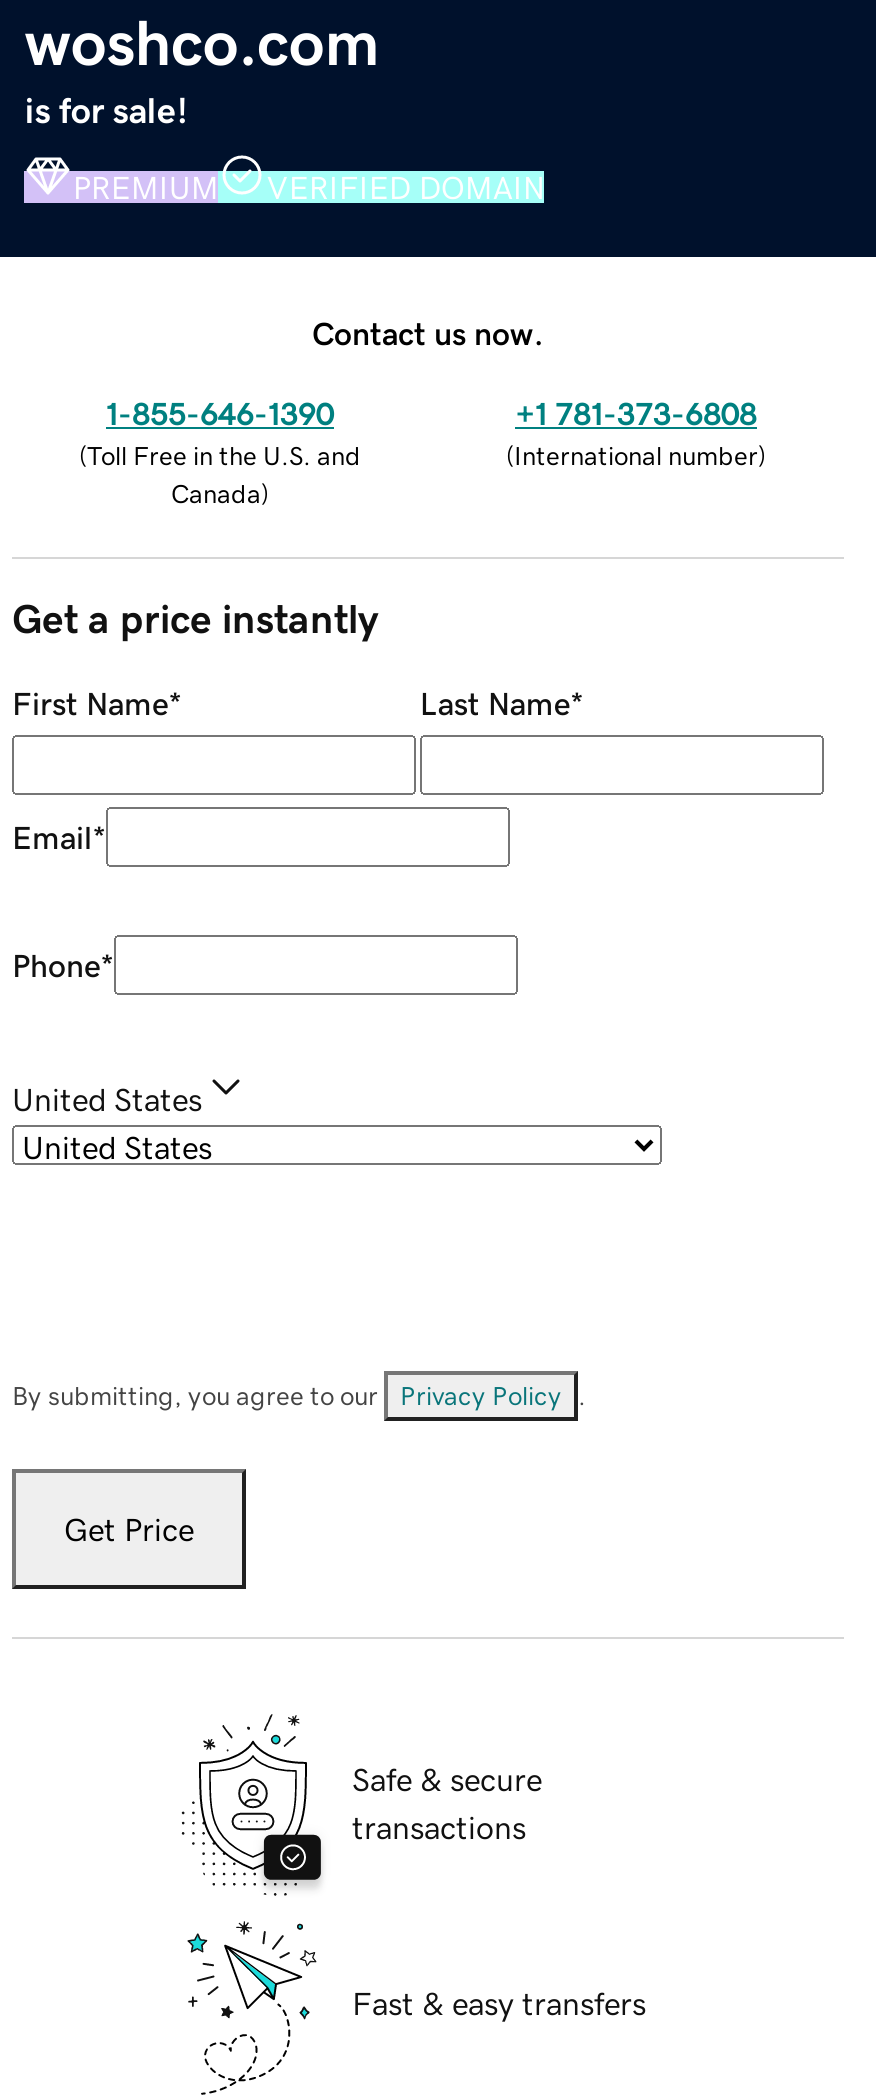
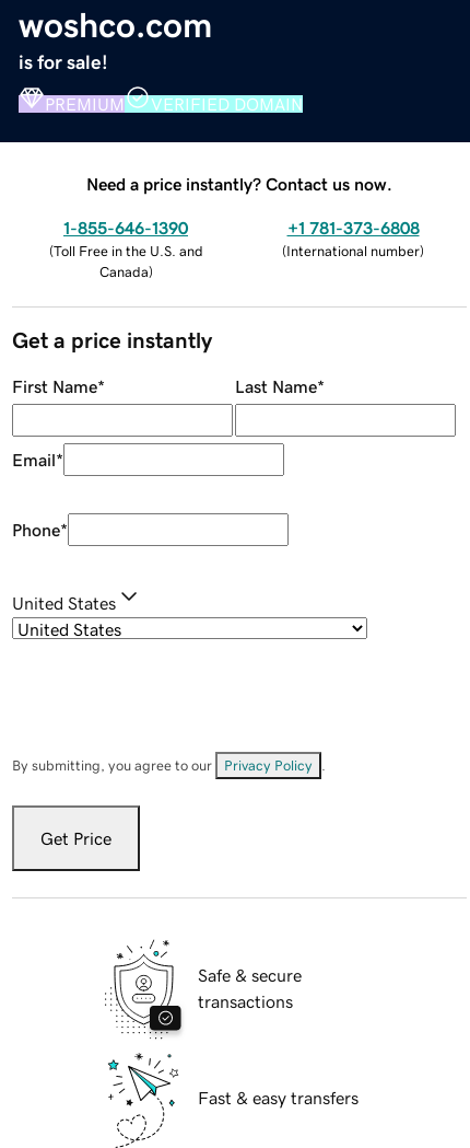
[312,316,544,348] Contact us now. -> [86,175,392,192] Need a price instantly? Contact us now.

